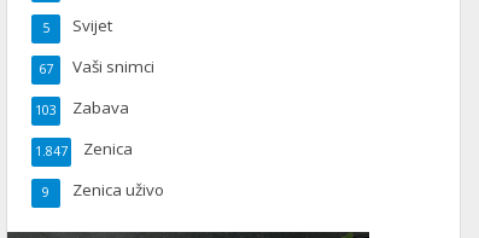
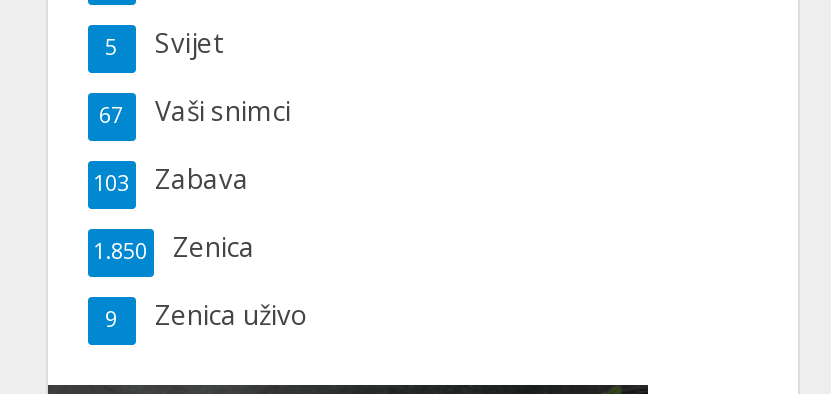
[34,138,132,160] 1.847 Zenica -> [93,229,255,265] 1.850 Zenica

